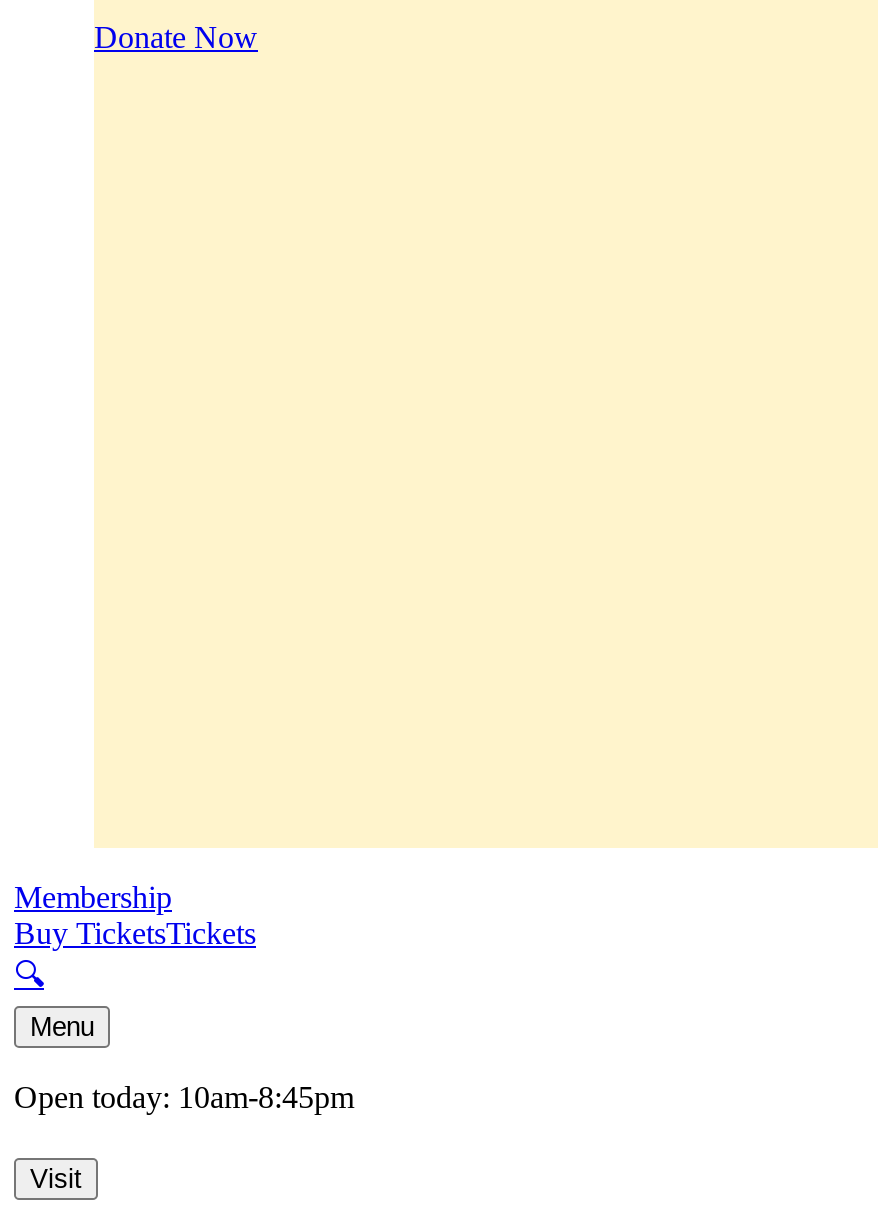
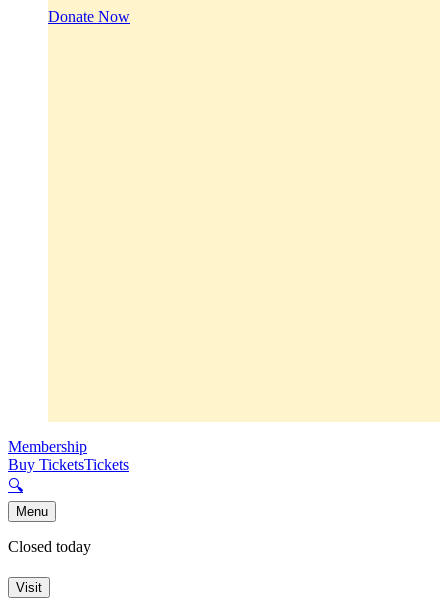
[14,1081,354,1115] Open today: 10am-8:45pm -> [8,538,91,555] Closed today

